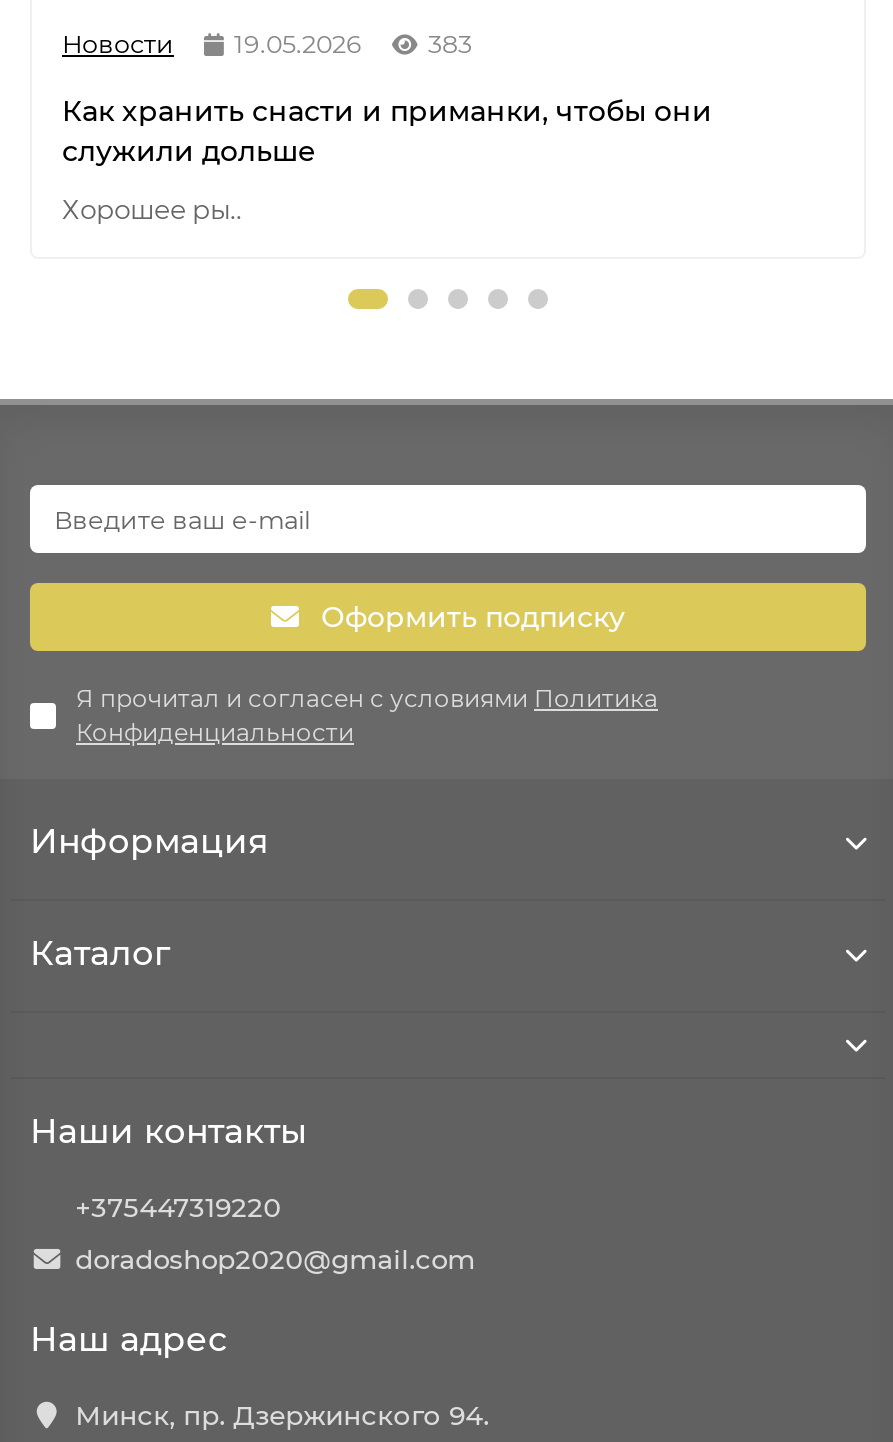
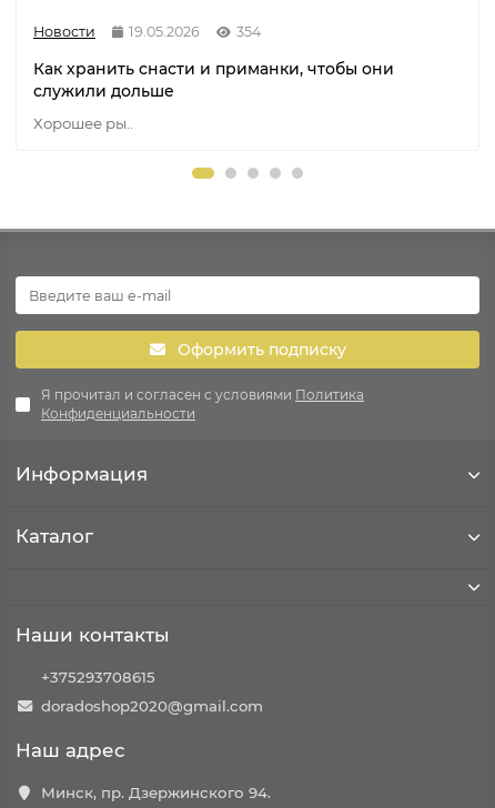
[428,30,472,60] 383 -> [236,24,261,40] 354
[75,1192,281,1224] +375447319220 -> [41,668,155,686] +375293708615

